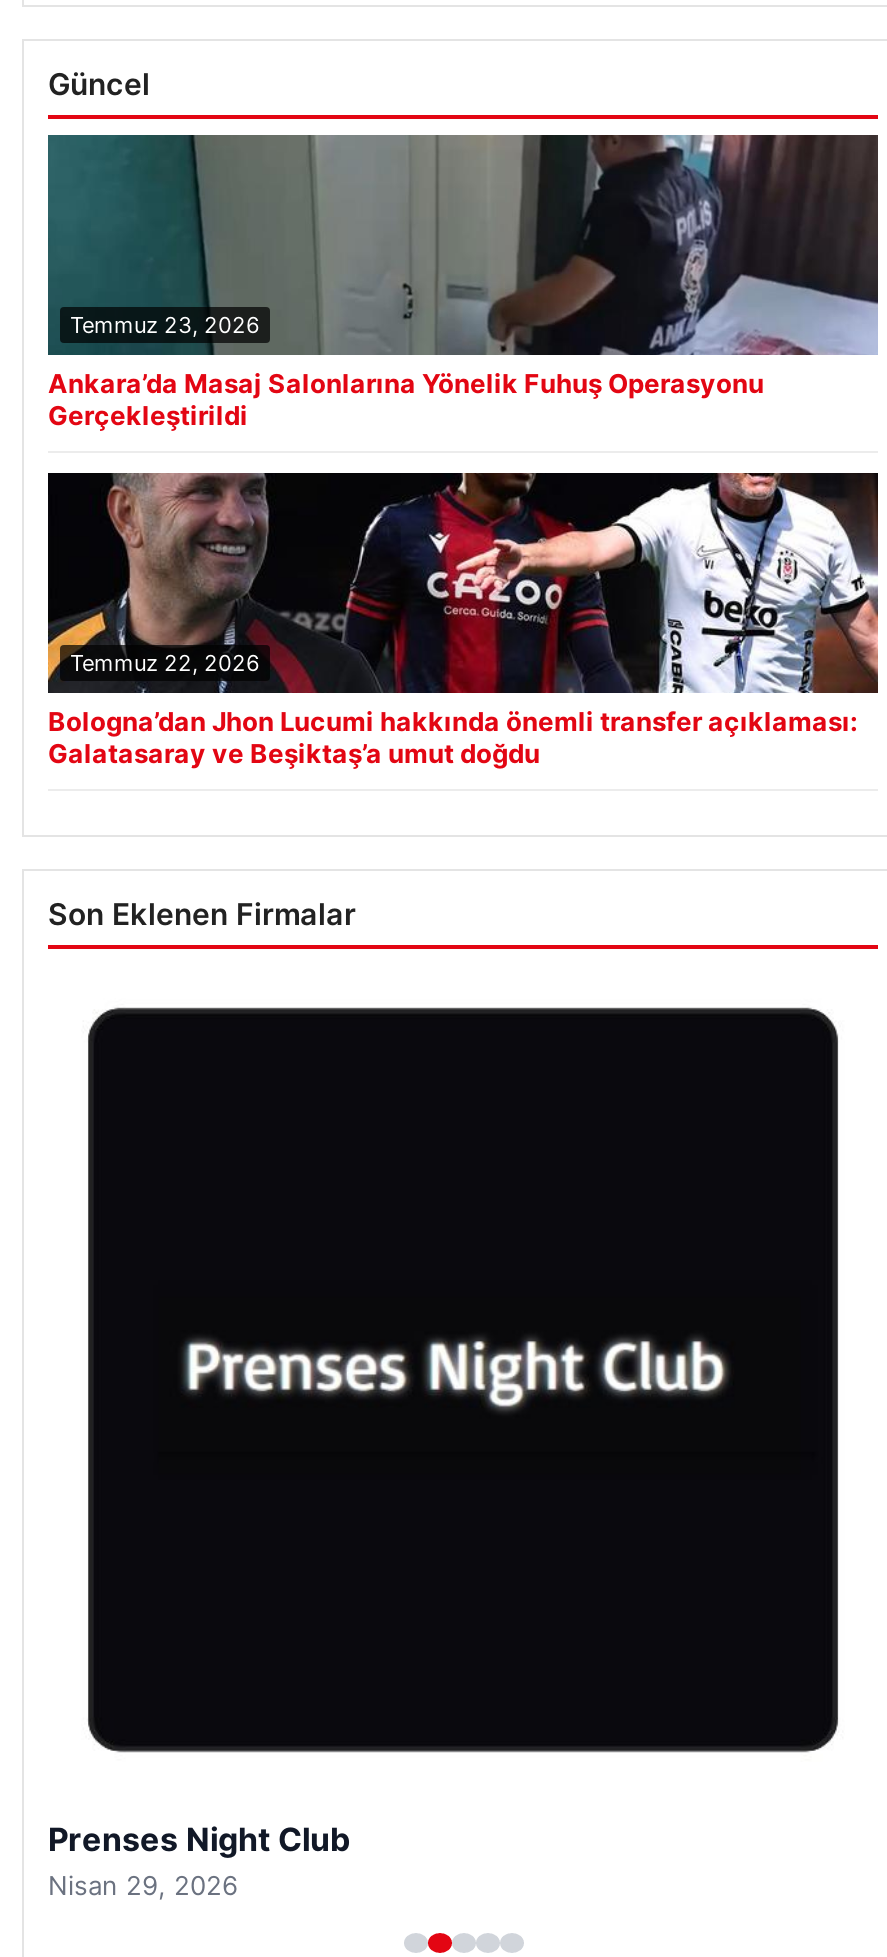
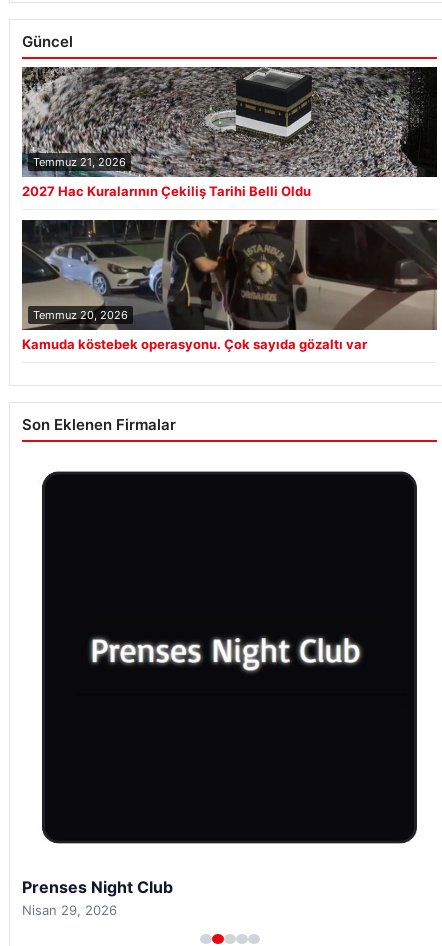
[48,133,878,355] [image] | Temmuz 23, 2026 -> [22,66,438,178] [image] | Temmuz 21, 2026
[48,367,764,431] Ankara’da Masaj Salonlarına Yönelik Fuhuş Operasyonu | Gerçekleştirildi -> [22,183,311,199] 2027 Hac Kuralarının Çekiliş Tarihi Belli Oldu
[50,471,878,691] [image] | Temmuz 22, 2026 -> [22,219,438,322] [image] | Temmuz 20, 2026
[48,705,858,769] Bologna’dan Jhon Lucumi hakkında önemli transfer açıklaması: | Galatasaray ve Beşiktaş’a umut doğdu -> [22,336,367,352] Kamuda köstebek operasyonu. Çok sayıda gözaltı var

